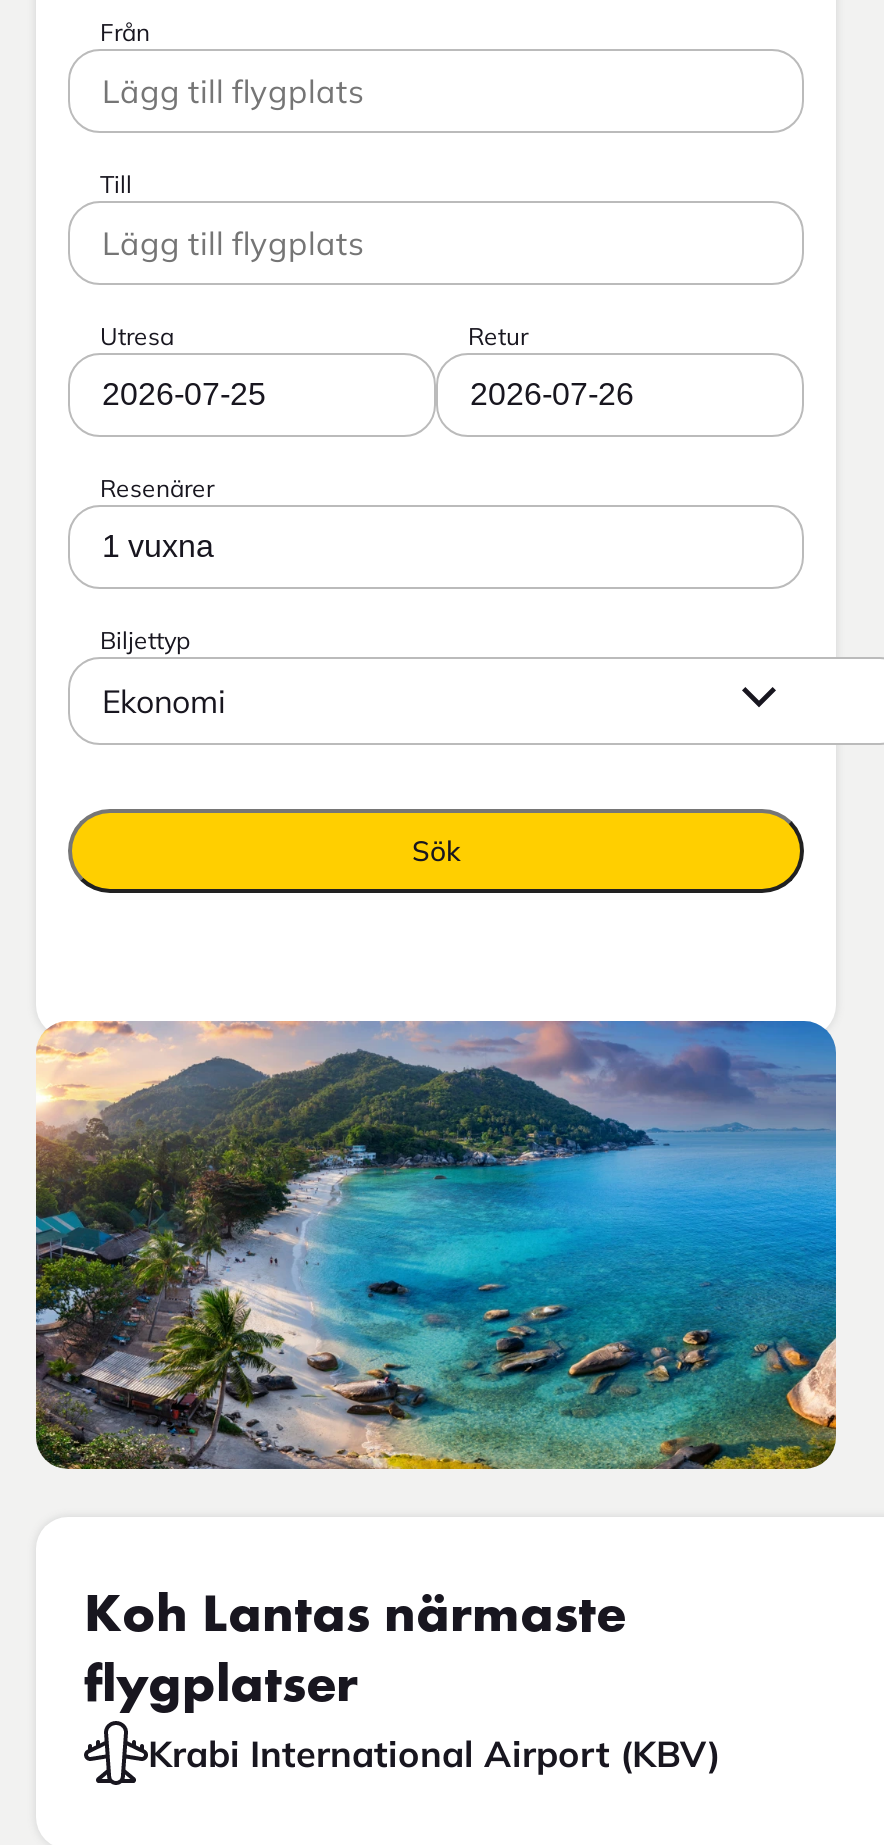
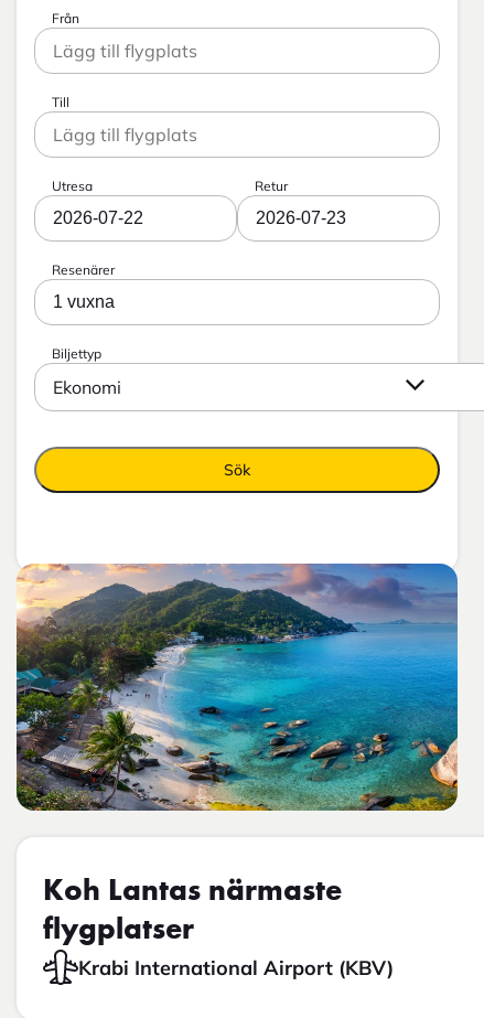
[102,376,266,410] 2026-07-25 -> [53,208,143,227] 2026-07-22
[470,376,634,410] 2026-07-26 -> [256,208,346,227] 2026-07-23

